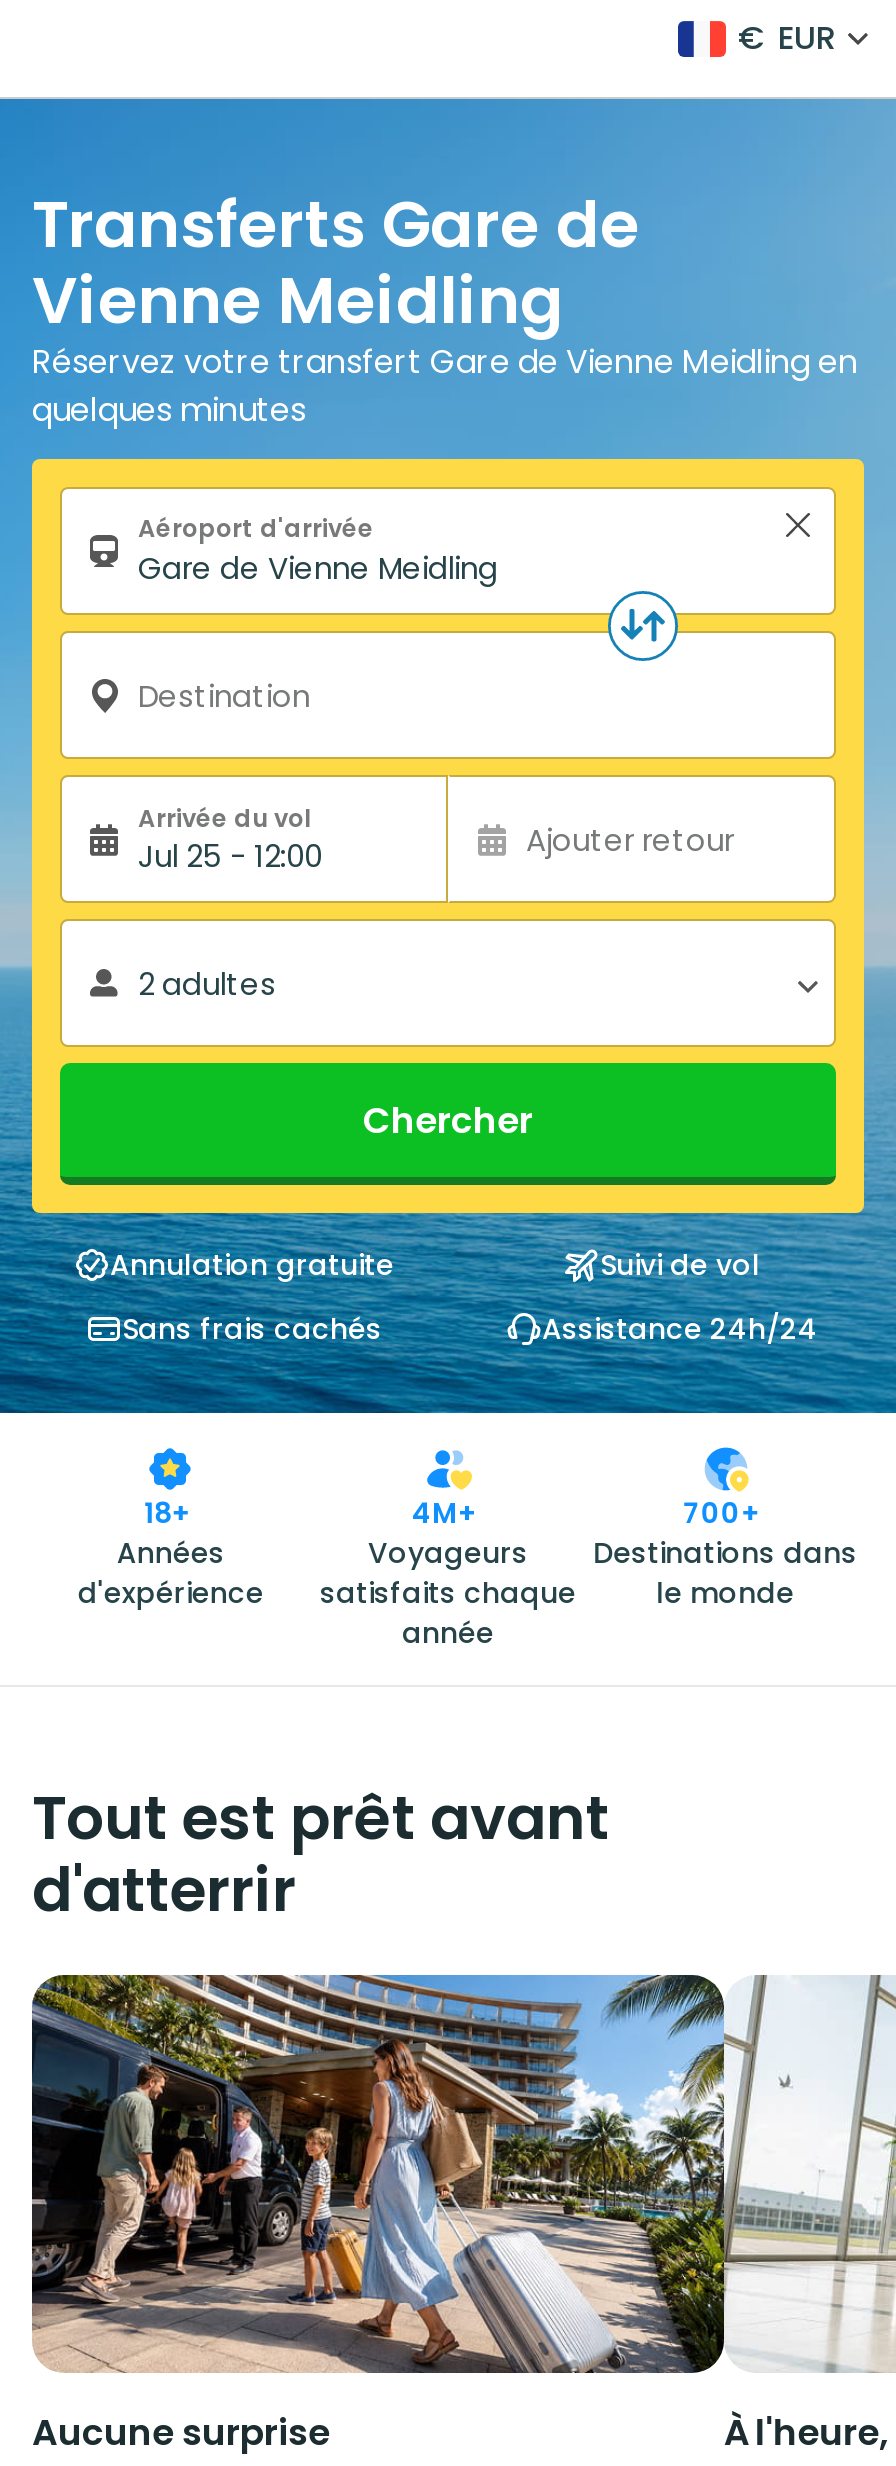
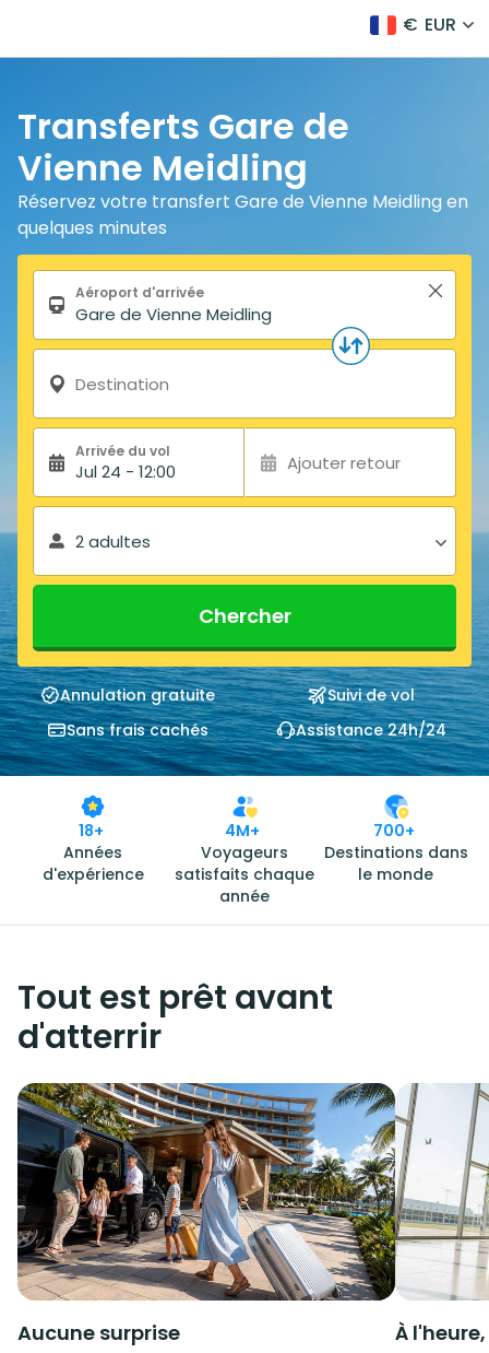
[138,835,322,877] Jul 25 - 12:00 -> [75,460,176,483] Jul 24 - 12:00

